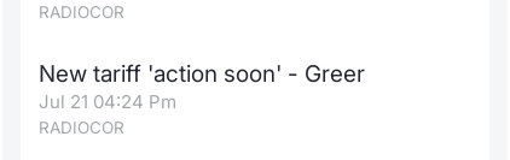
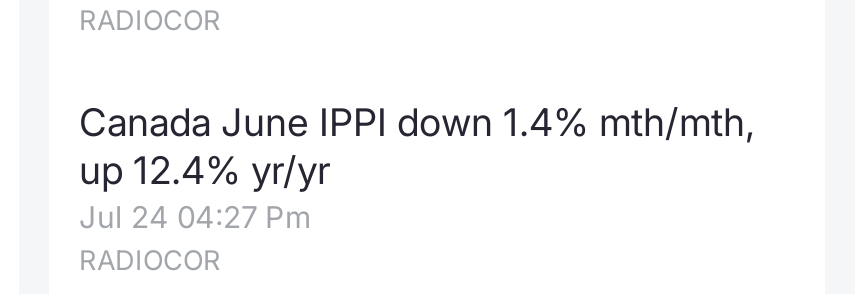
[39,60,365,113] New tariff 'action soon' - Greer | Jul 21 04:24 Pm -> [79,100,755,236] Canada June IPPI down 1.4% mth/mth, | up 12.4% yr/yr | Jul 24 04:27 Pm

